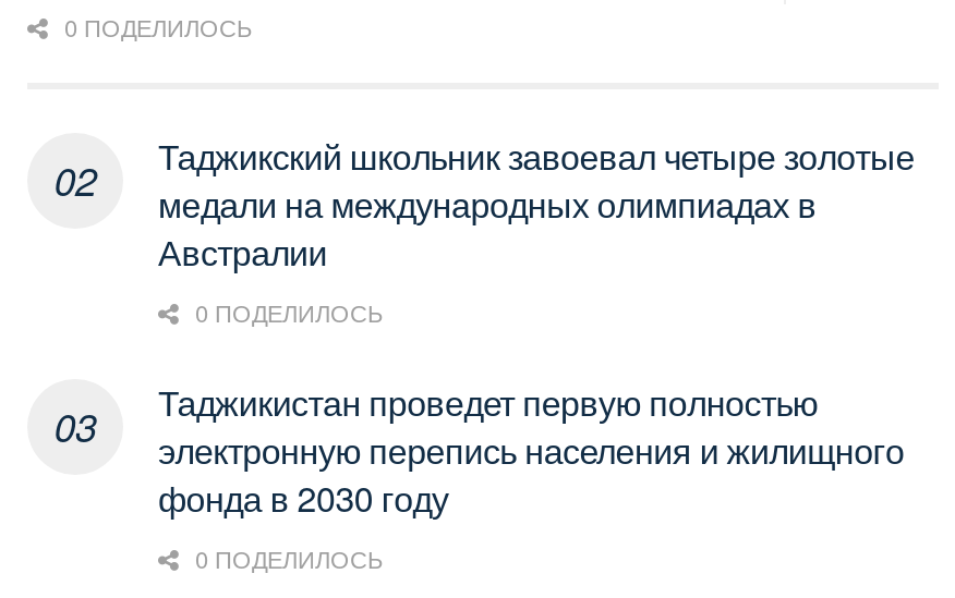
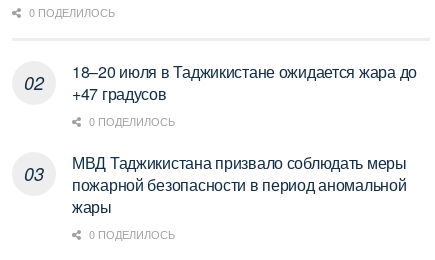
[158,131,915,277] Таджикский школьник завоевал четыре золотые | медали на международных олимпиадах в | Австралии -> [72,60,417,105] 18–20 июля в Таджикистане ожидается жара до | +47 градусов
[158,377,904,523] Таджикистан проведет первую полностью | электронную перепись населения и жилищного | фонда в 2030 году -> [72,151,407,218] МВД Таджикистана призвало соблюдать меры | пожарной безопасности в период аномальной | жары

